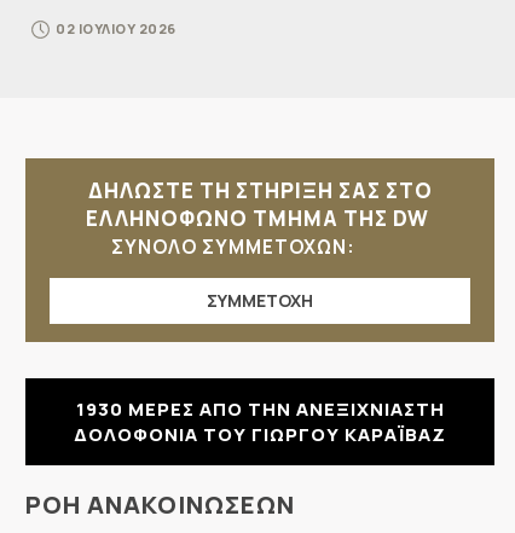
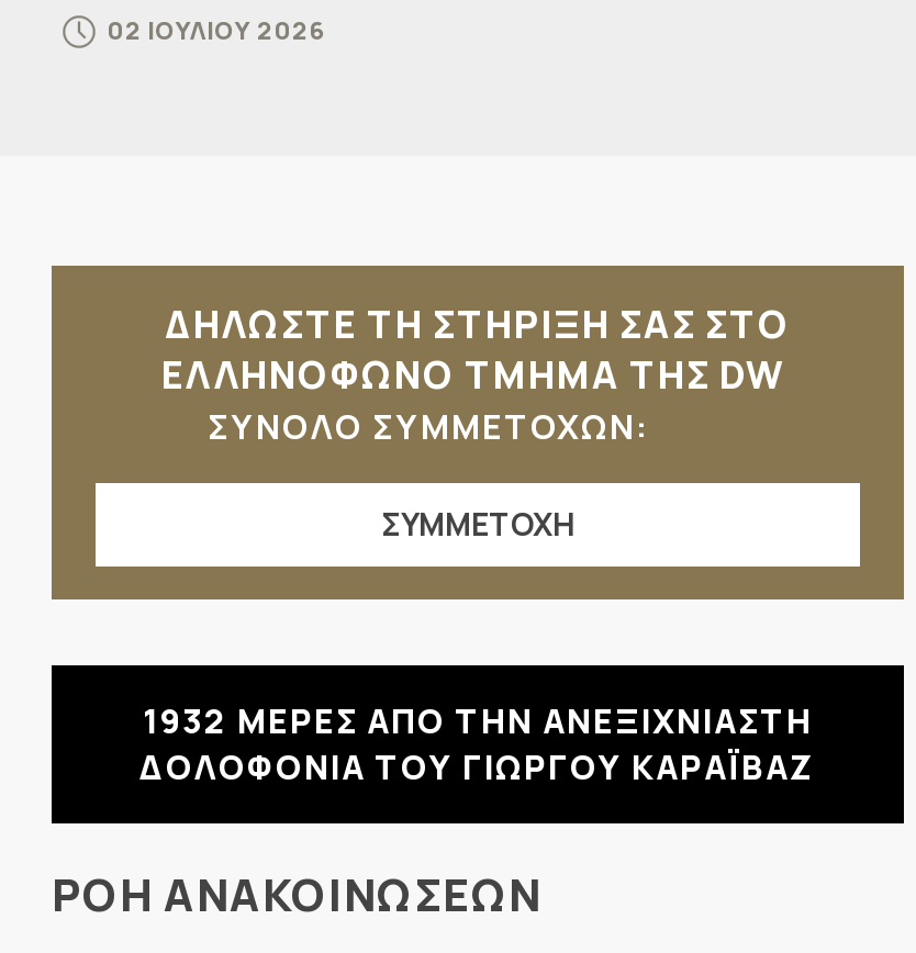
[76,396,444,421] 1930 ΜΕΡΕΣ ΑΠΟ ΤΗΝ ΑΝΕΞΙΧΝΙΑΣΤΗ -> [143,697,813,743] 1932 ΜΕΡΕΣ ΑΠΟ ΤΗΝ ΑΝΕΞΙΧΝΙΑΣΤΗ

